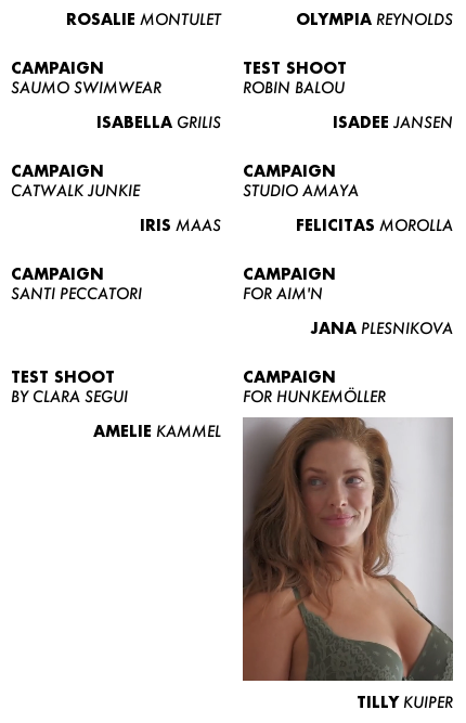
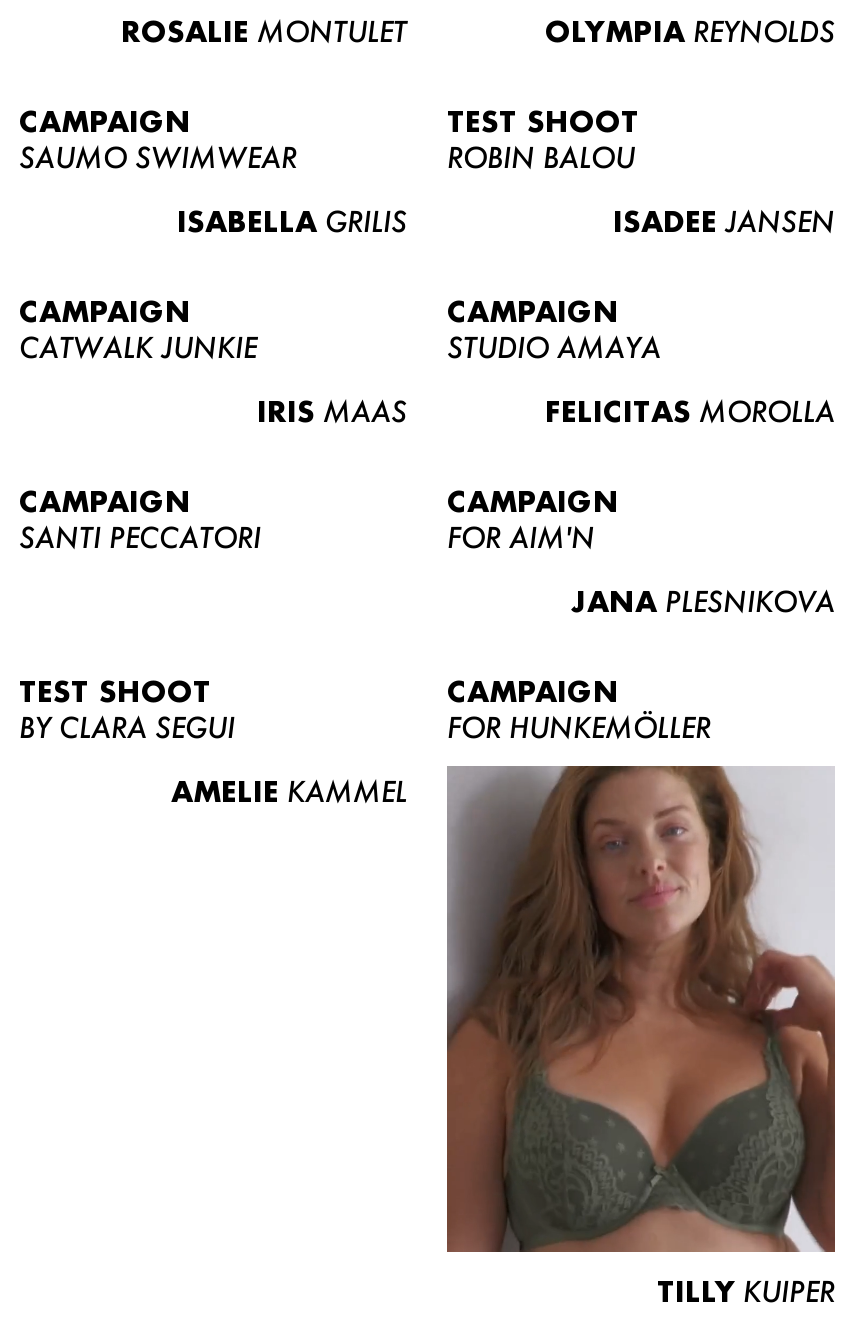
[243,417,453,682] [image] -> [447,764,835,1254] [image]

